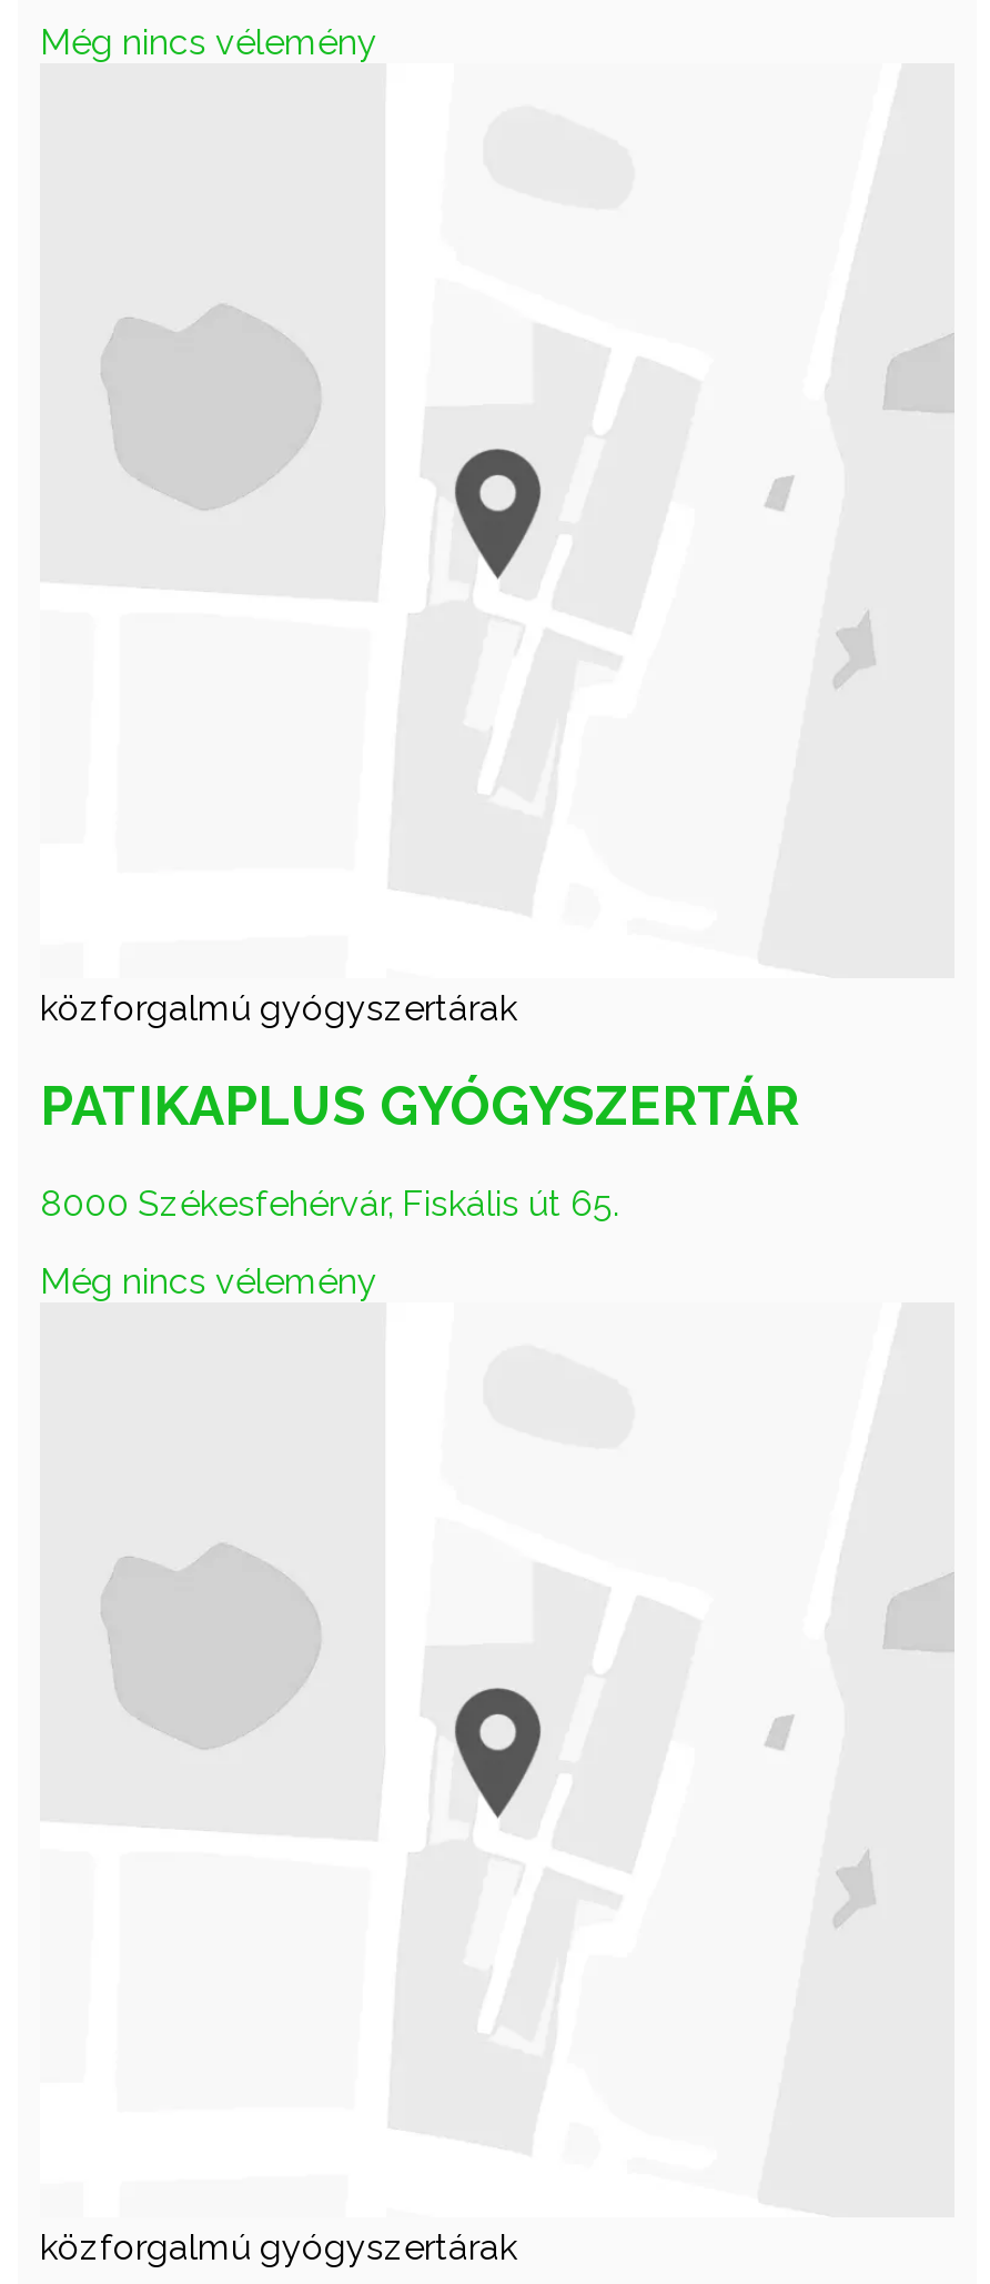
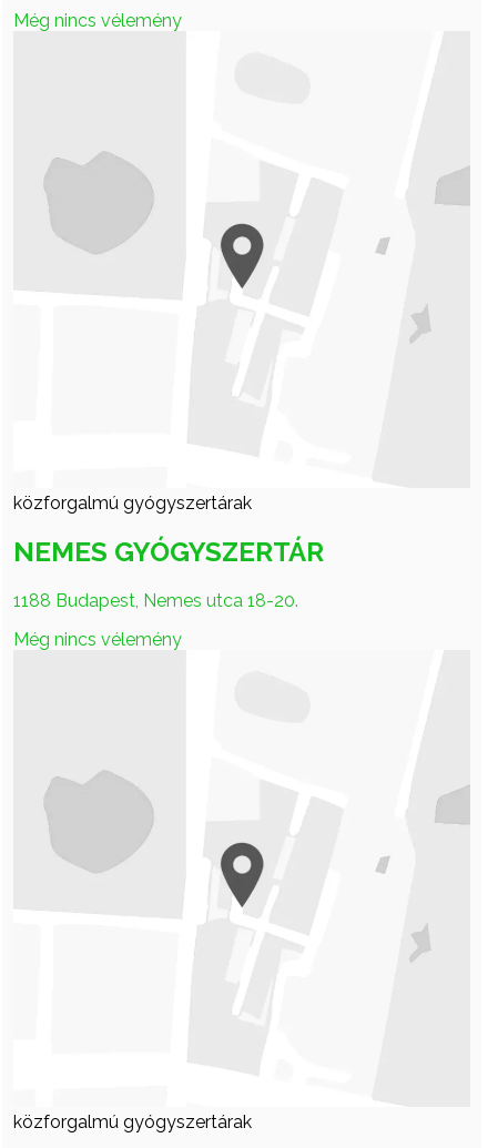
[40,1074,799,1139] PATIKAPLUS GYÓGYSZERTÁR -> [13,536,324,568] NEMES GYÓGYSZERTÁR
[40,1183,619,1225] 8000 Székesfehérvár, Fiskális út 65. -> [13,590,298,611] 1188 Budapest, Nemes utca 18-20.

